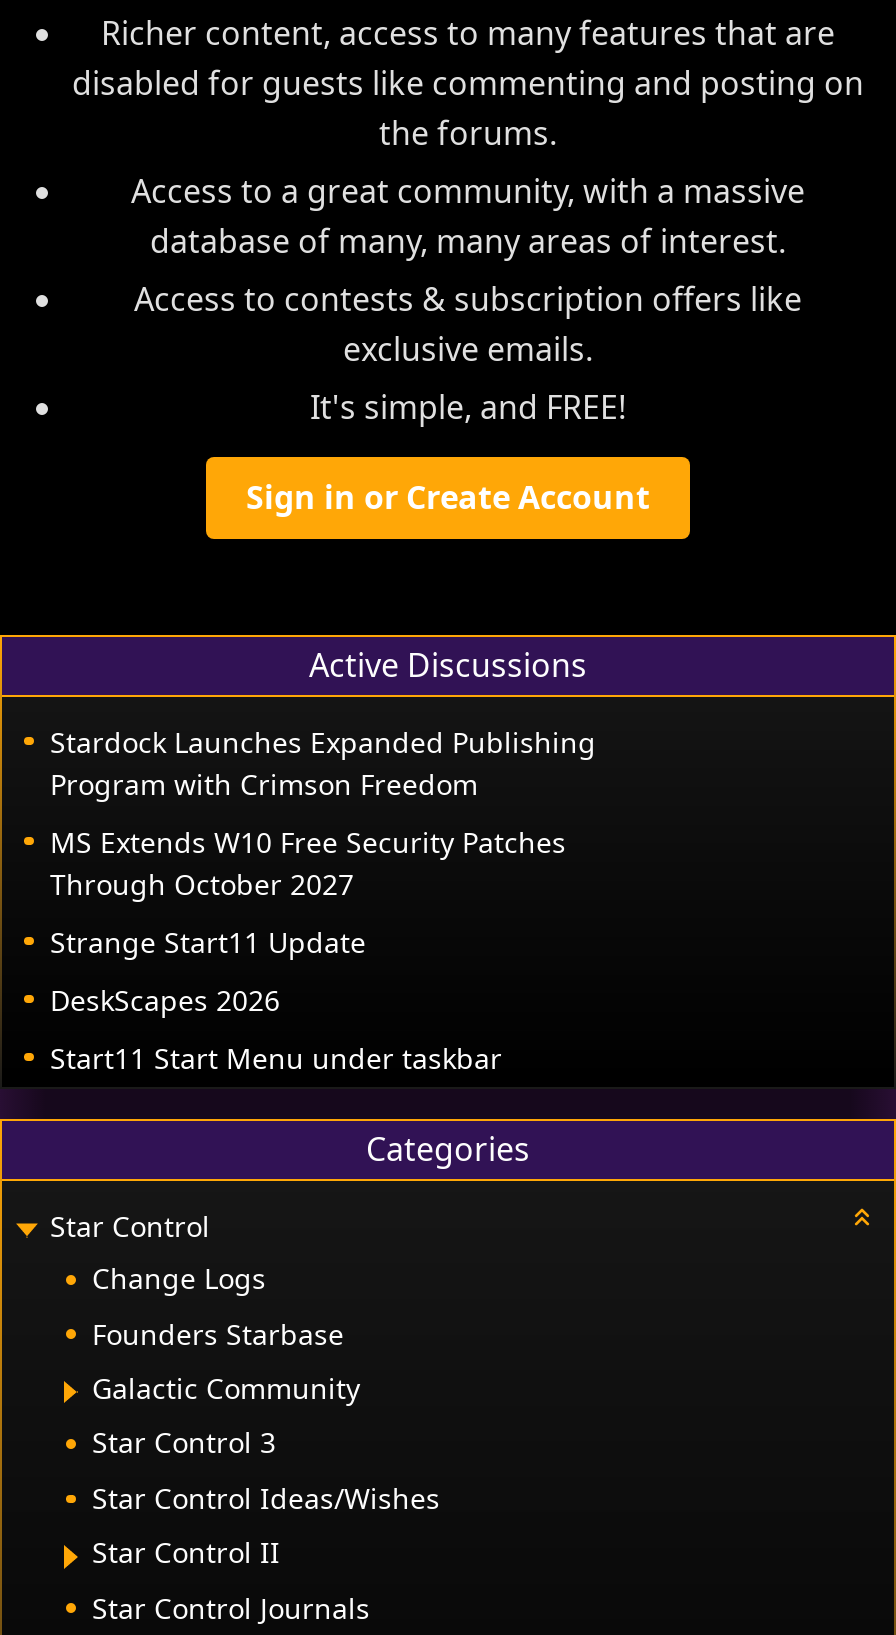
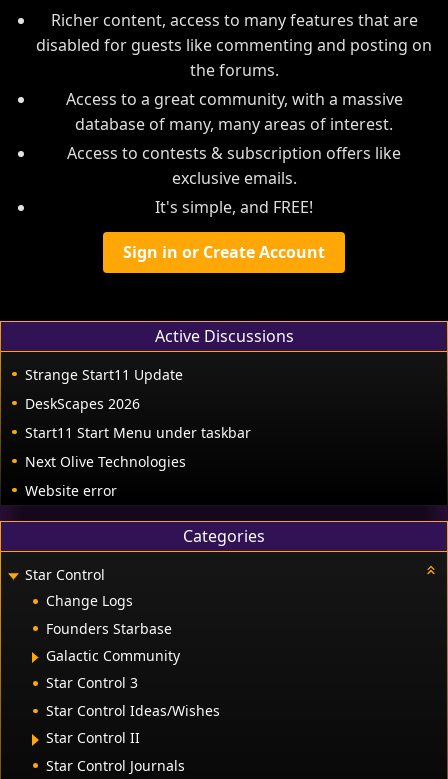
[50,722,596,902] Stardock Launches Expanded Publishing | Program with Crimson Freedom | MS Extends W10 Free Security Patches | Through October 2027 -> none
moved [50,922,502,1076] -> [25,365,251,442]: Strange Start11 Update | DeskScapes 2026 | Start11 Start Menu under taskbar
none -> [25,452,186,500] Next Olive Technologies | Website error

